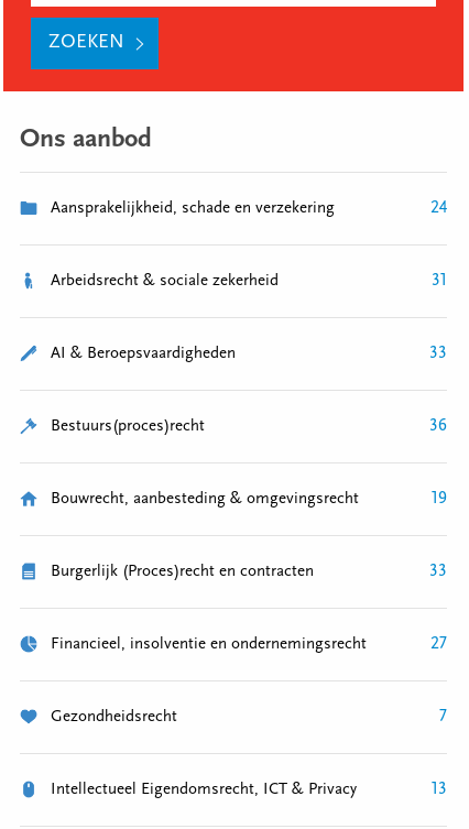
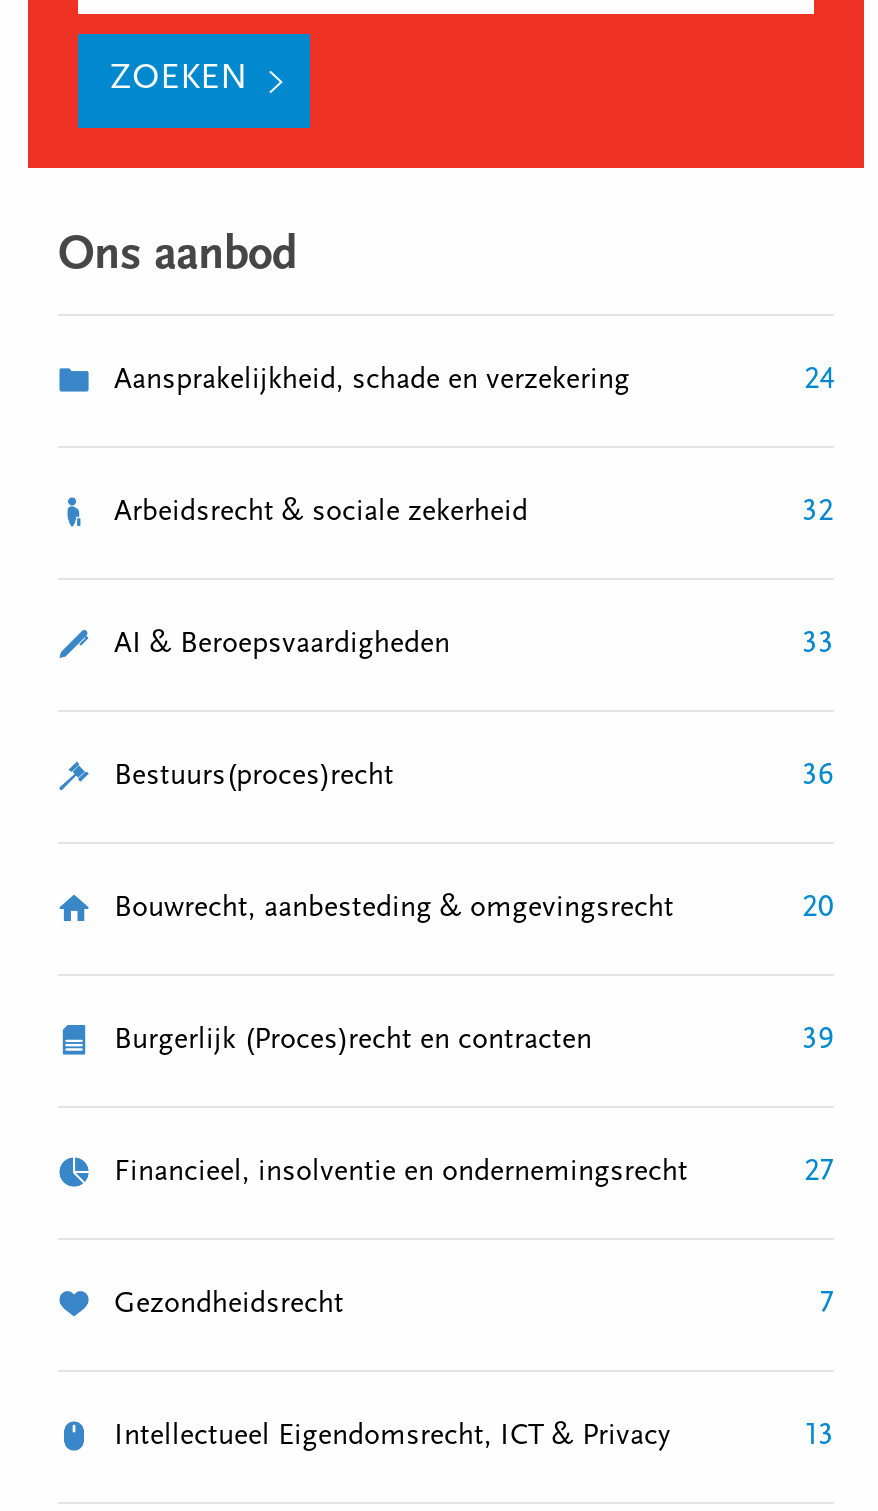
[432,272,447,290] 31 -> [802,496,834,528] 32
[432,490,447,508] 19 -> [802,892,834,924] 20
[429,563,447,580] 33 -> [802,1024,834,1056] 39

